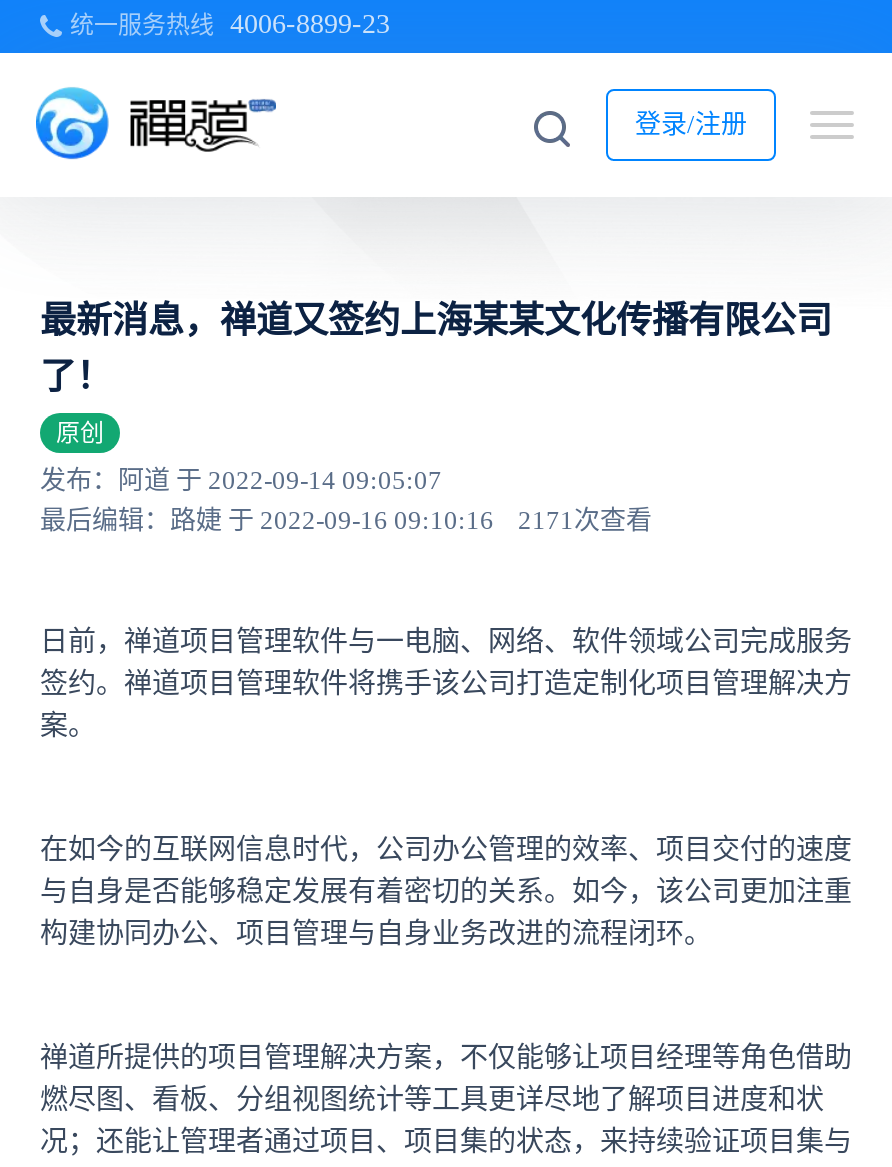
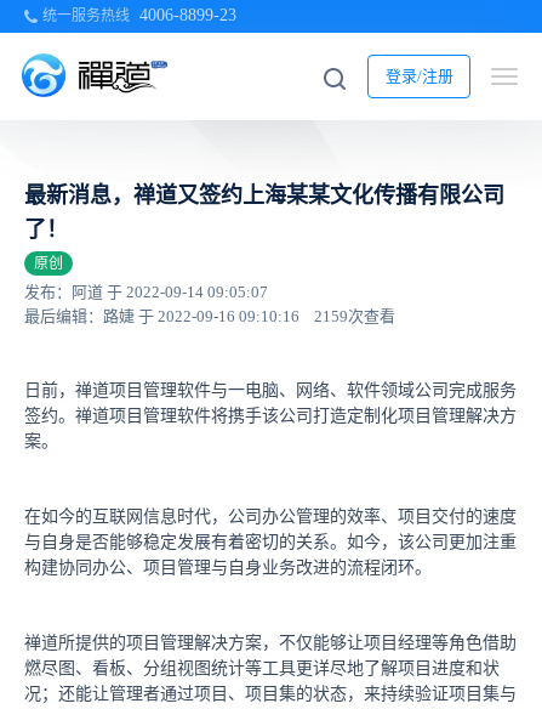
[40,505,652,535] 最后编辑：路婕 于 2022-09-16 09:10:16 2171次查看 -> [24,307,395,325] 最后编辑：路婕 于 2022-09-16 09:10:16 2159次查看

